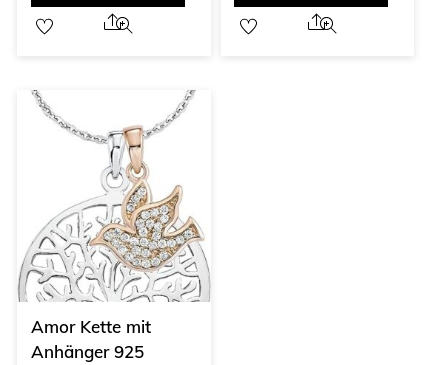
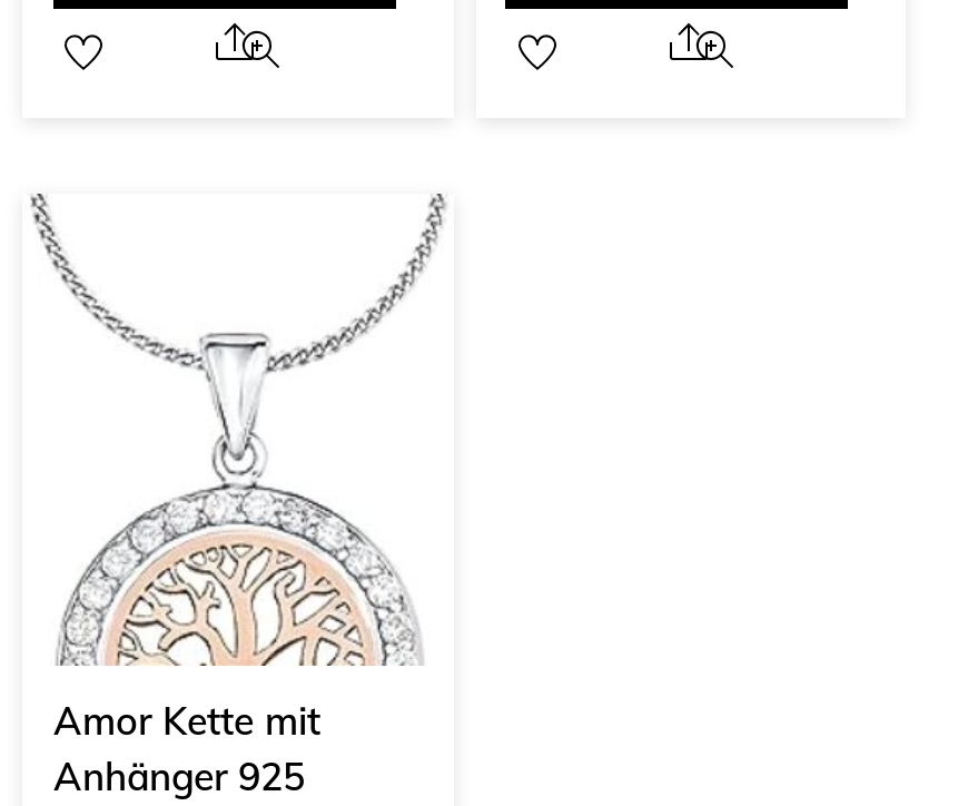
[17,89,210,303] [image] -> [24,191,452,668] [image]

